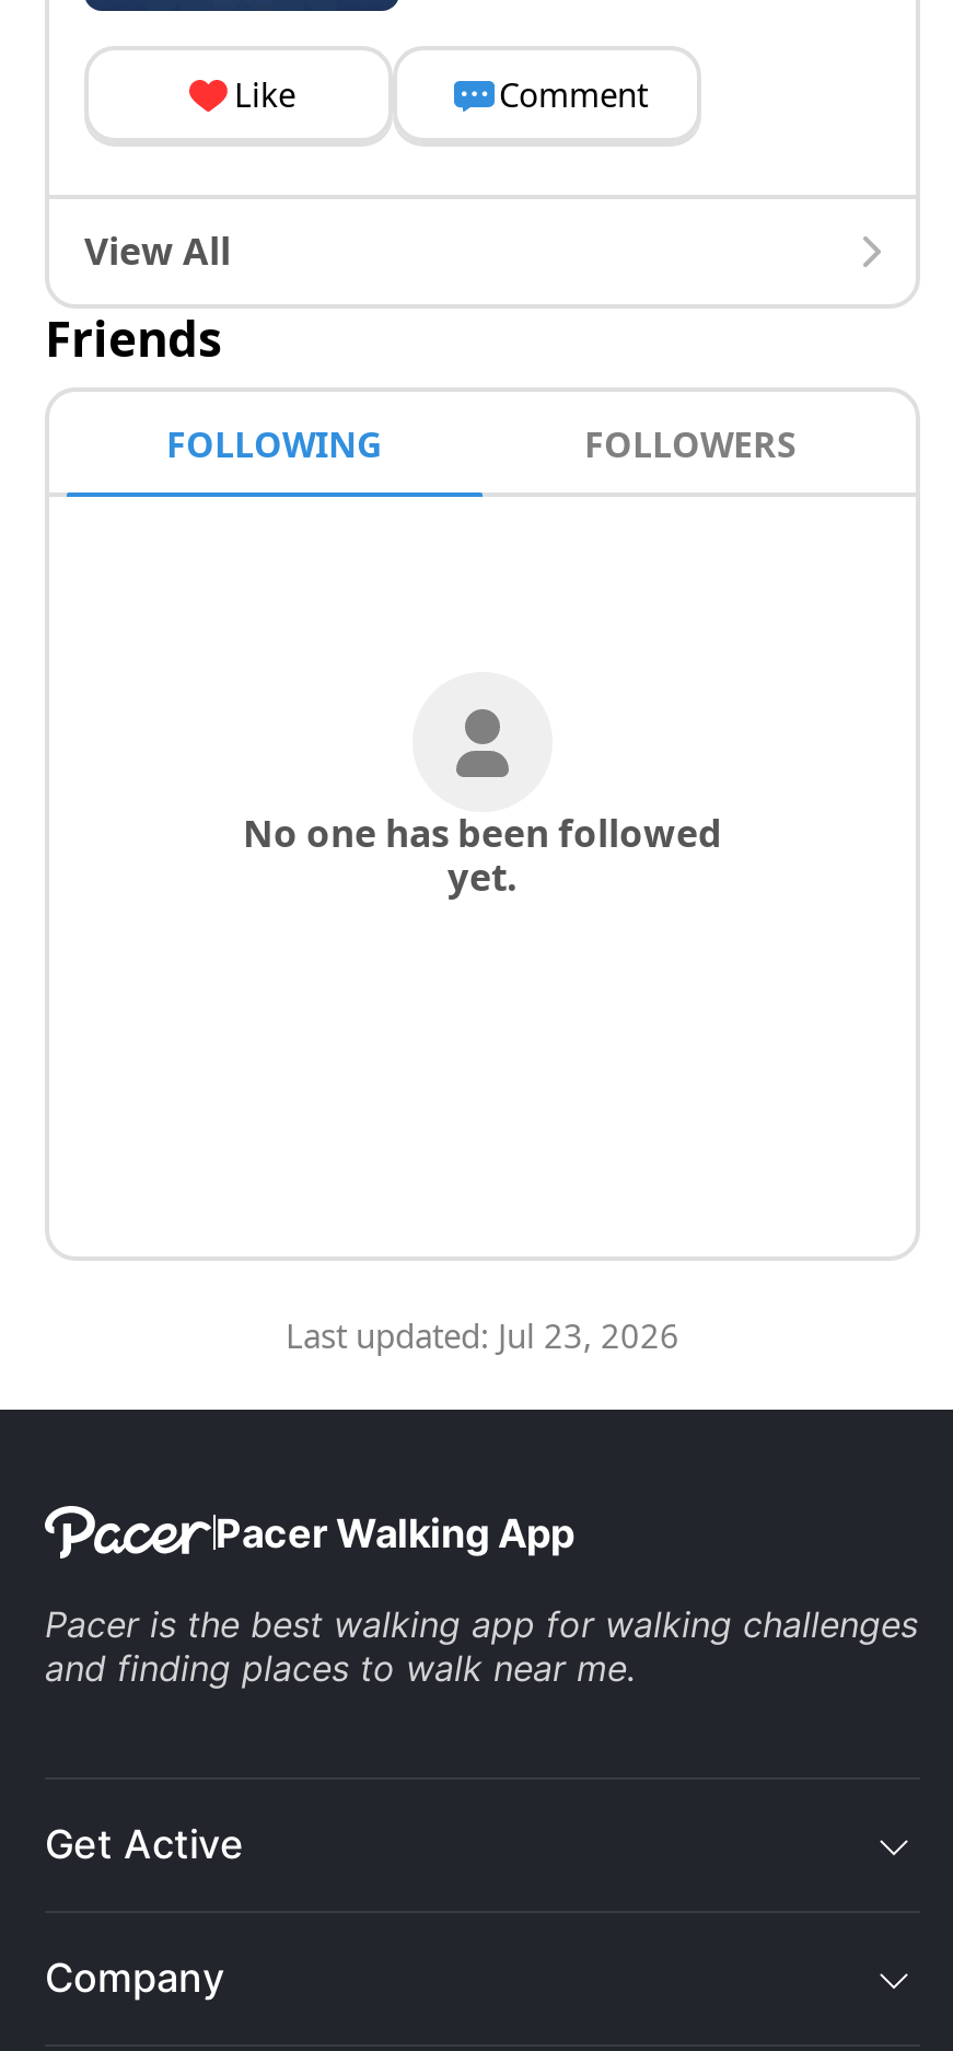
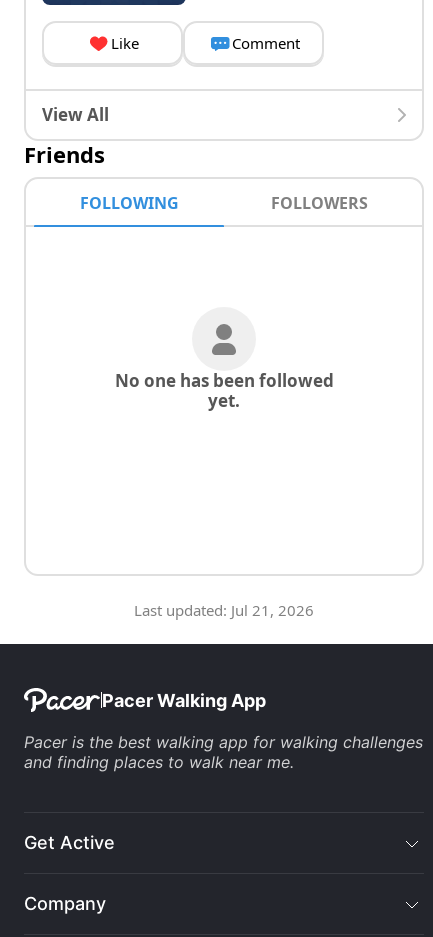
[286,1313,679,1357] Last updated: Jul 23, 2026 -> [134,600,314,620] Last updated: Jul 21, 2026

